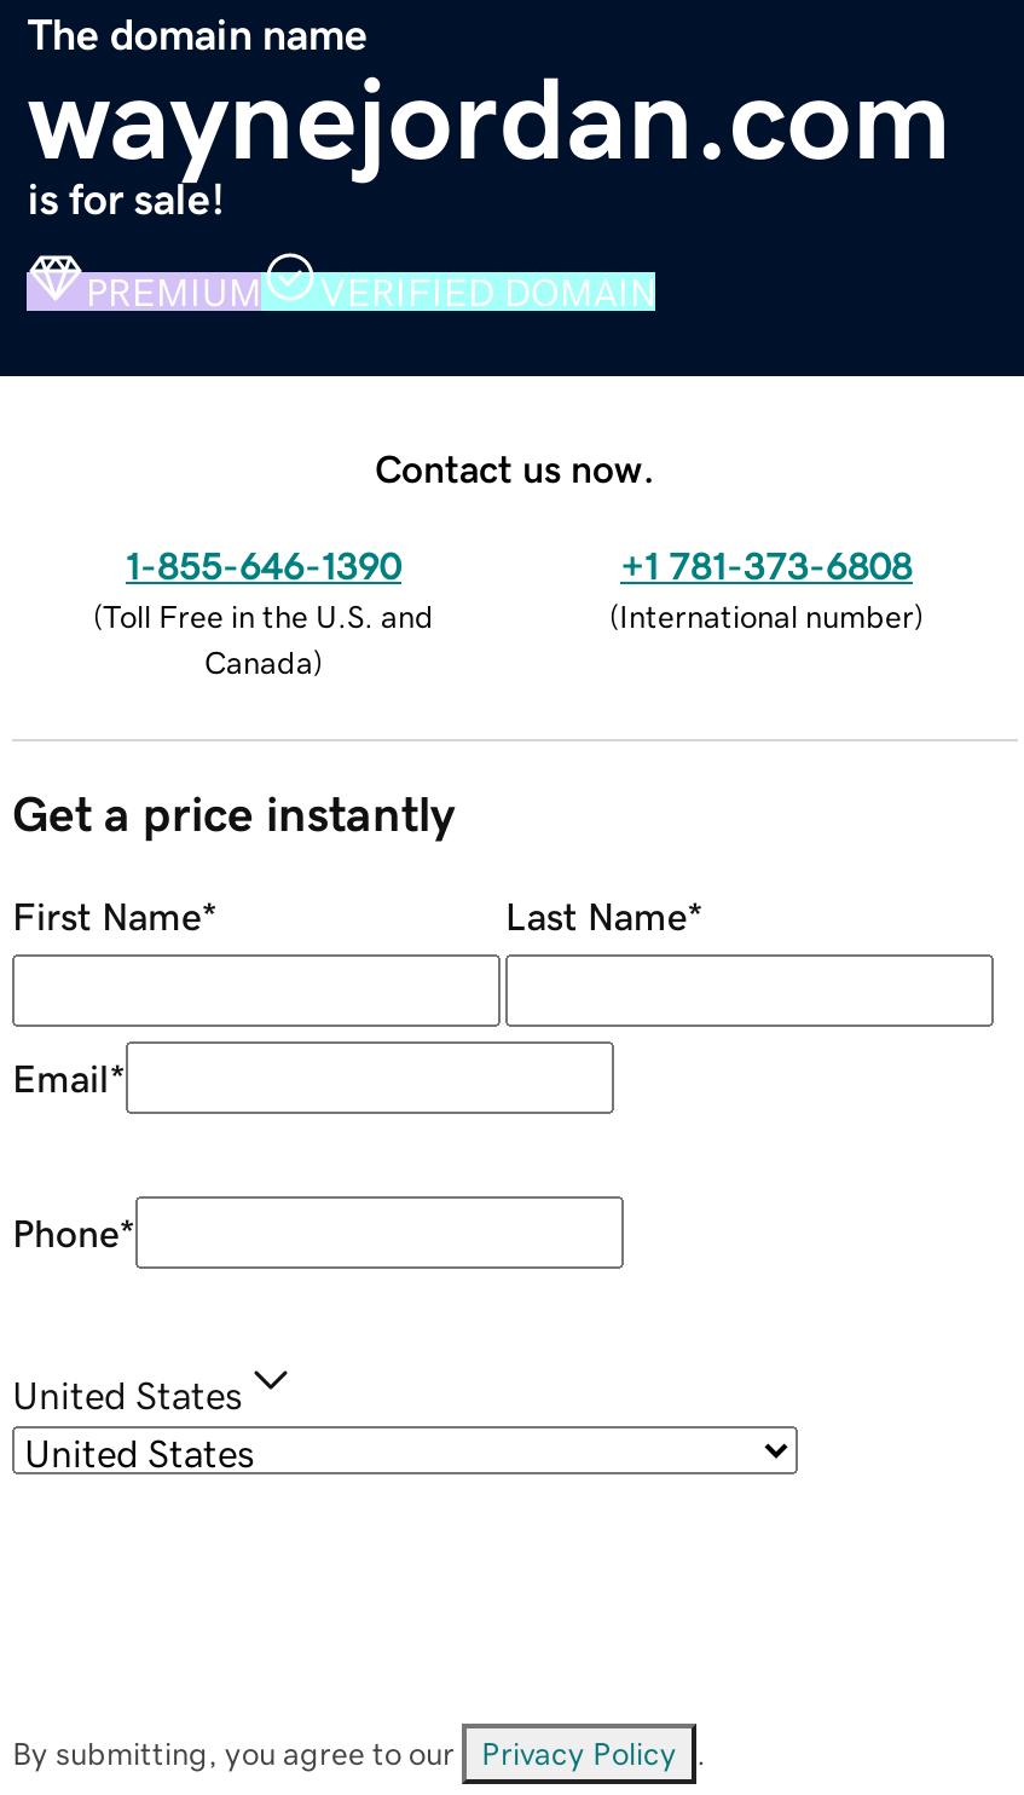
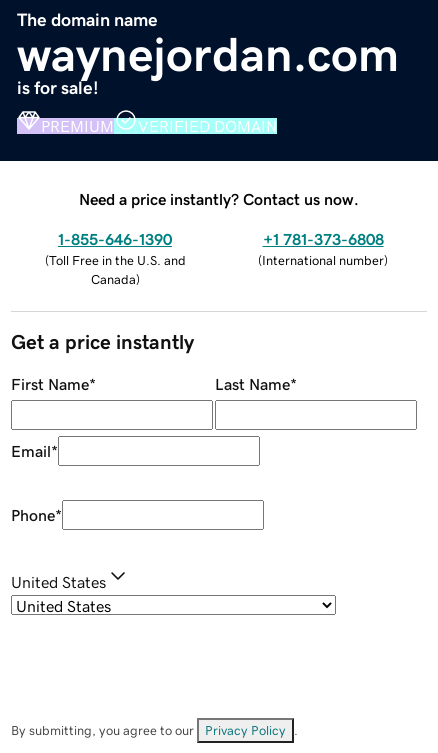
[375,448,655,486] Contact us now. -> [79,191,359,207] Need a price instantly? Contact us now.

